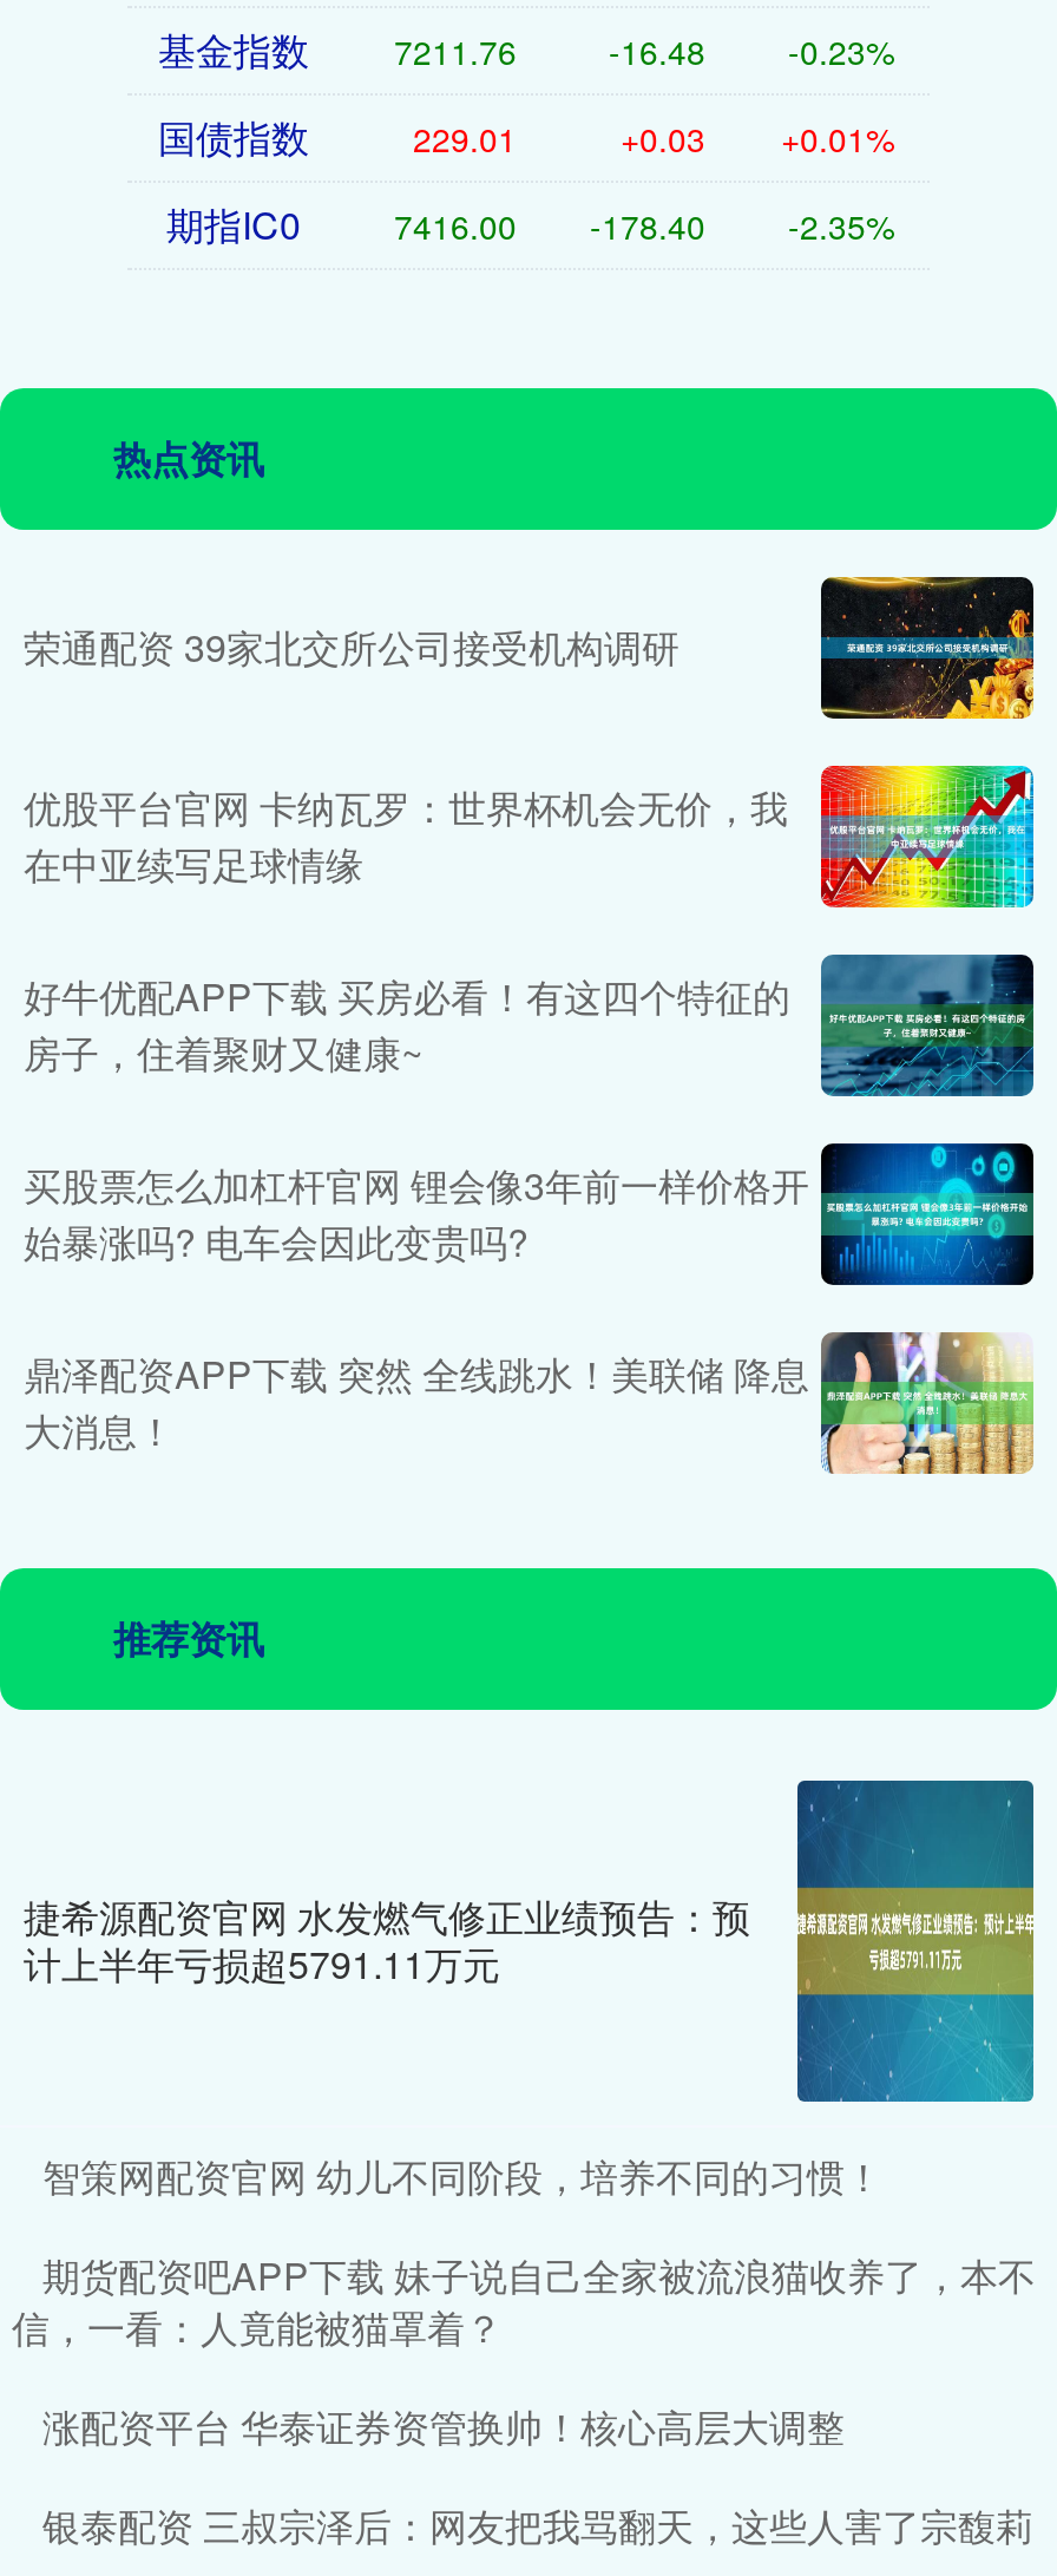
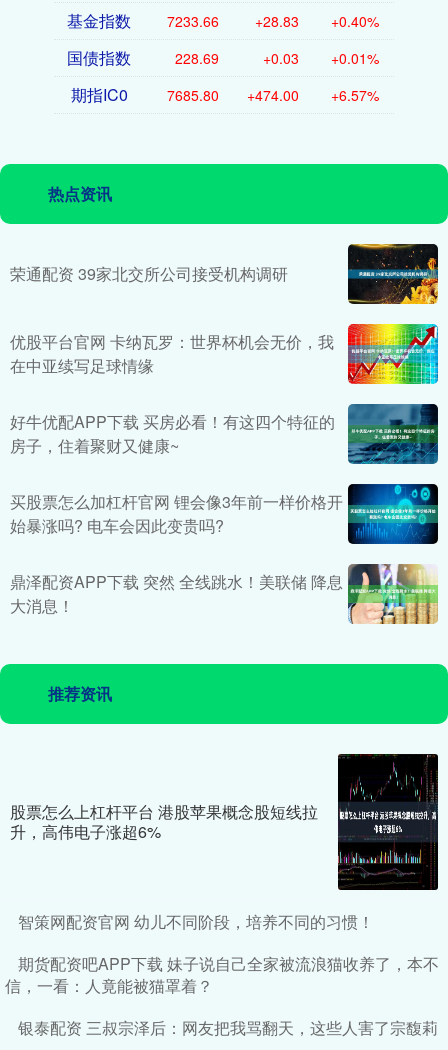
[394,28,517,75] 7211.76 -> [167,11,219,31] 7233.66
[609,28,705,75] -16.48 -> [255,11,299,31] +28.83
[788,28,894,75] -0.23% -> [331,11,379,31] +0.40%
[413,115,517,162] 229.01 -> [175,48,219,68] 228.69
[394,202,517,249] 7416.00 -> [167,85,219,105] 7685.80
[590,202,705,249] -178.40 -> [247,85,299,105] +474.00
[788,202,894,249] -2.35% -> [331,85,379,105] +6.57%
[24,1778,1036,2104] [image] | 捷希源配资官网 水发燃气修正业绩预告：预 | 计上半年亏损超5791.11万元 -> [10,753,439,891] [image] | 股票怎么上杠杆平台 港股苹果概念股短线拉 | 升，高伟电子涨超6%
[42,2399,845,2454] 涨配资平台 华泰证券资管换帅！核心高层大调整 -> none

